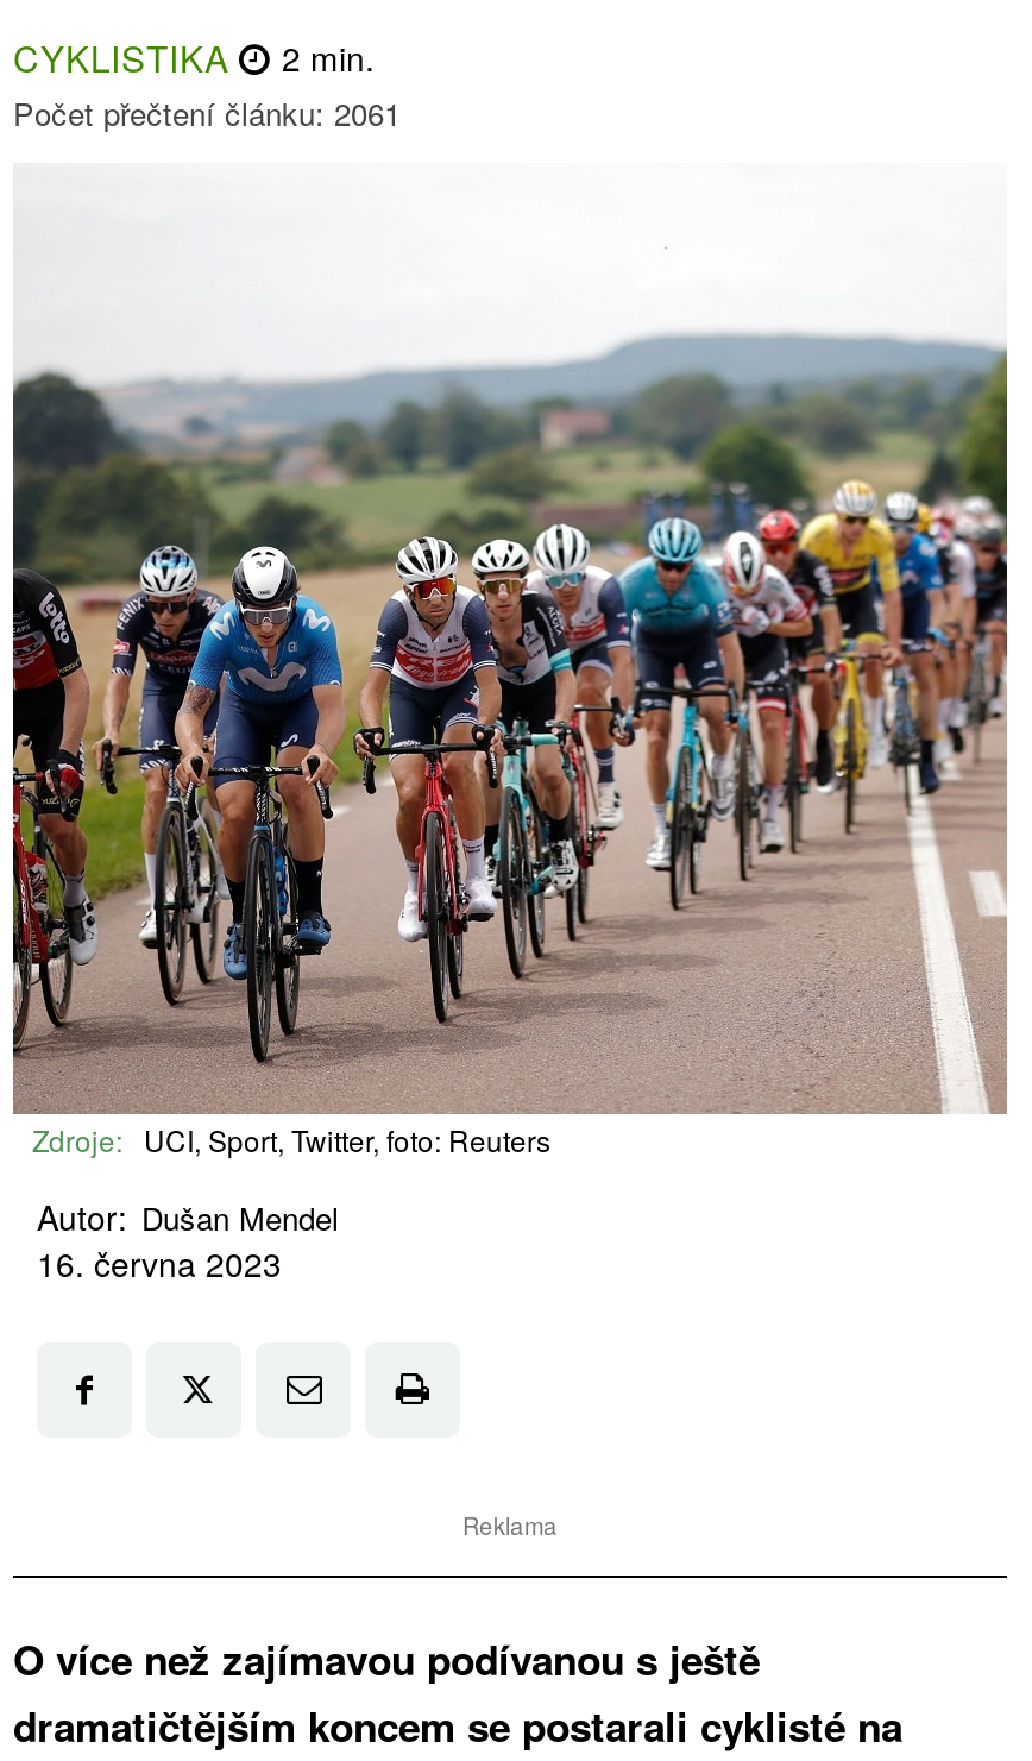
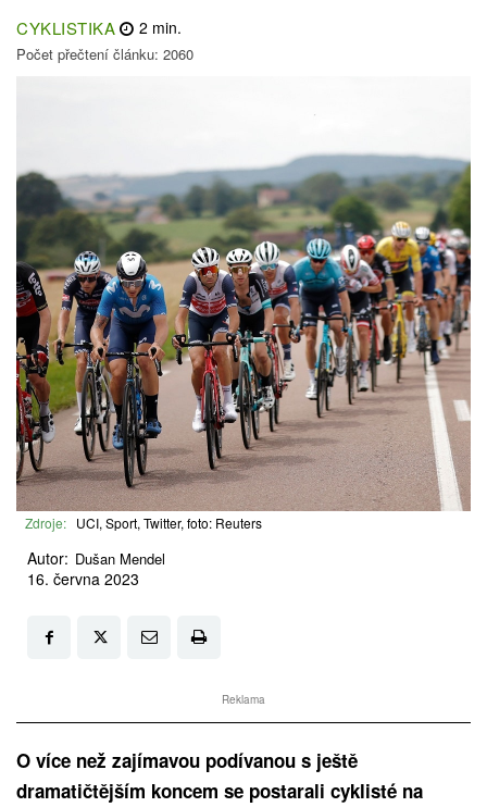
[13,91,401,137] Počet přečtení článku: 2061 -> [16,43,193,64] Počet přečtení článku: 2060

